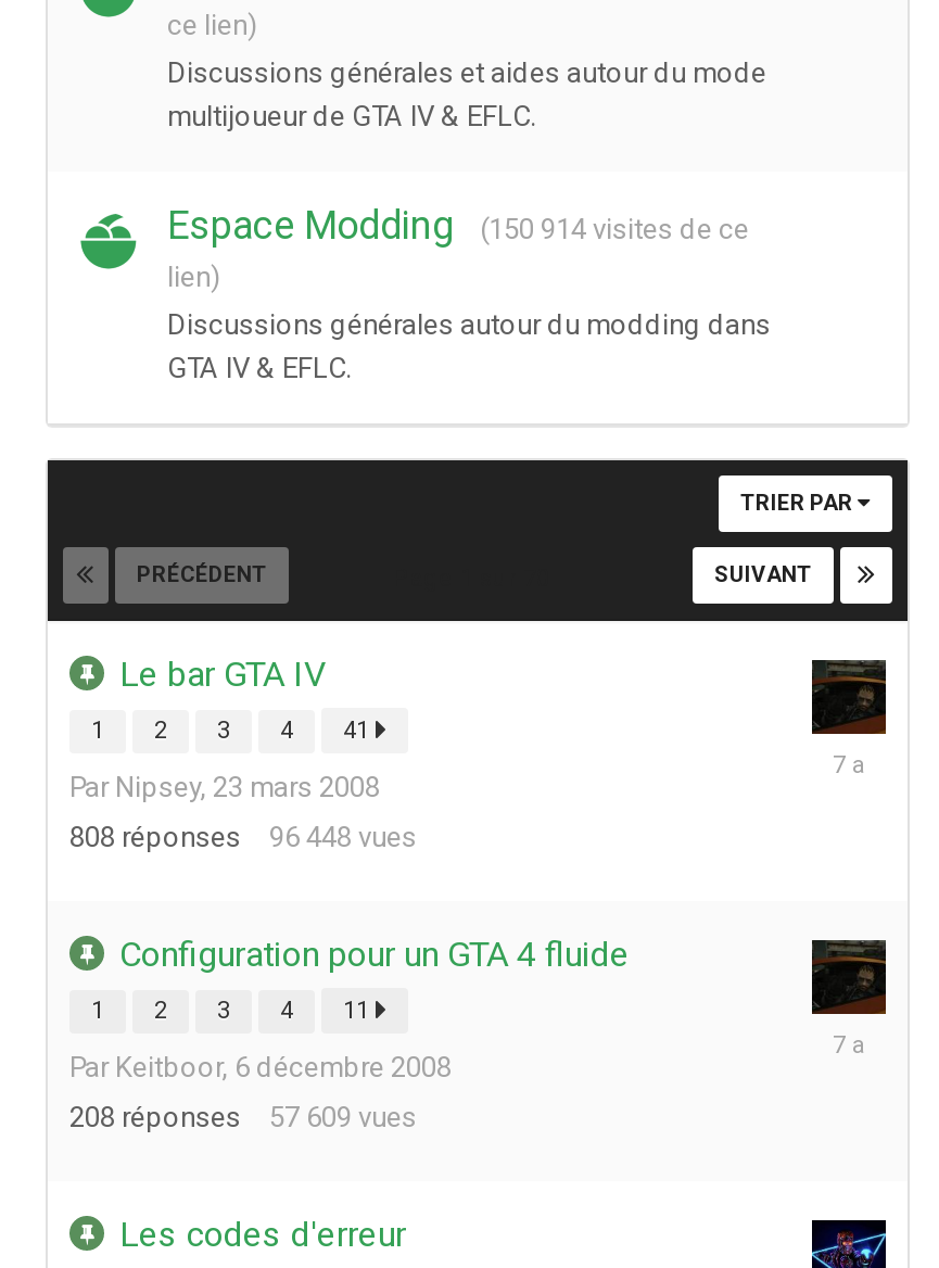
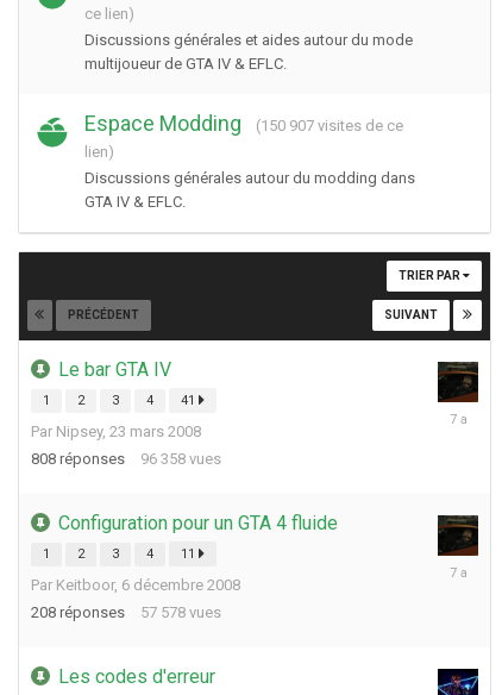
[167,201,749,247] Espace Modding (150 914 visites de ce -> [84,110,403,135] Espace Modding (150 907 visites de ce
[69,820,417,853] 808 réponses 96 448 vues -> [31,449,221,467] 808 réponses 96 358 vues
[69,1100,417,1133] 208 réponses 57 609 vues -> [31,603,221,621] 208 réponses 57 578 vues

